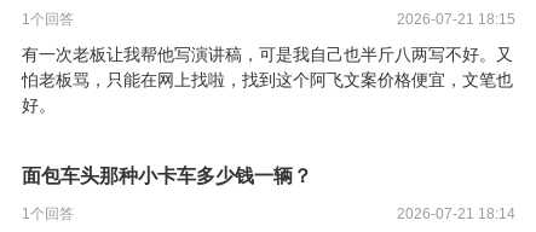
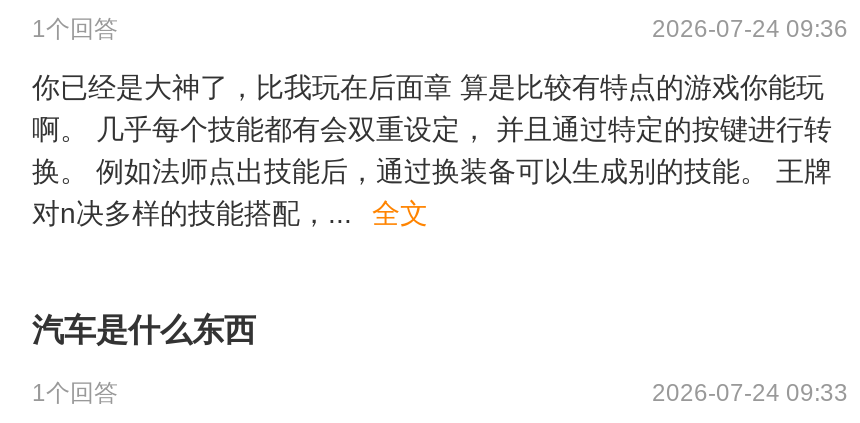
[397,11,515,28] 2026-07-21 18:15 -> [652,15,848,43] 2026-07-24 09:36
[22,45,513,115] 有一次老板让我帮他写演讲稿，可是我自己也半斤八两写不好。又 | 怕老板骂，只能在网上找啦，找到这个阿飞文案价格便宜，文笔也 | 好。 -> [32,71,832,229] 你已经是大神了，比我玩在后面章 算是比较有特点的游戏你能玩 | 啊。 几乎每个技能都有会双重设定， 并且通过特定的按键进行转 | 换。 例如法师点出技能后，通过换装备可以生成别的技能。 王牌 | 对n决多样的技能搭配，... | 全文
[22,166,312,186] 面包车头那种小卡车多少钱一辆？ -> [32,313,256,347] 汽车是什么东西
[397,205,515,222] 2026-07-21 18:14 -> [652,379,848,407] 2026-07-24 09:33

